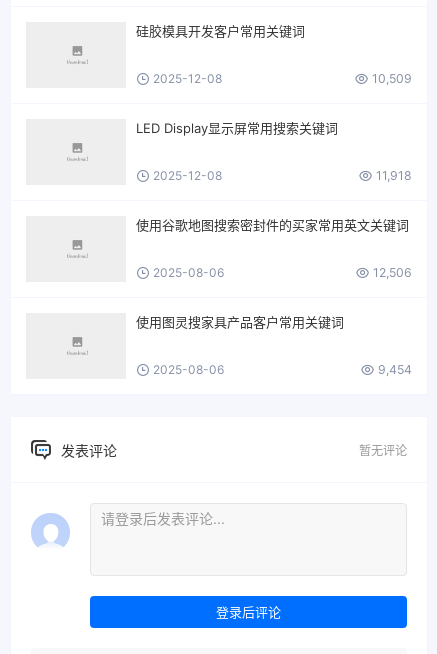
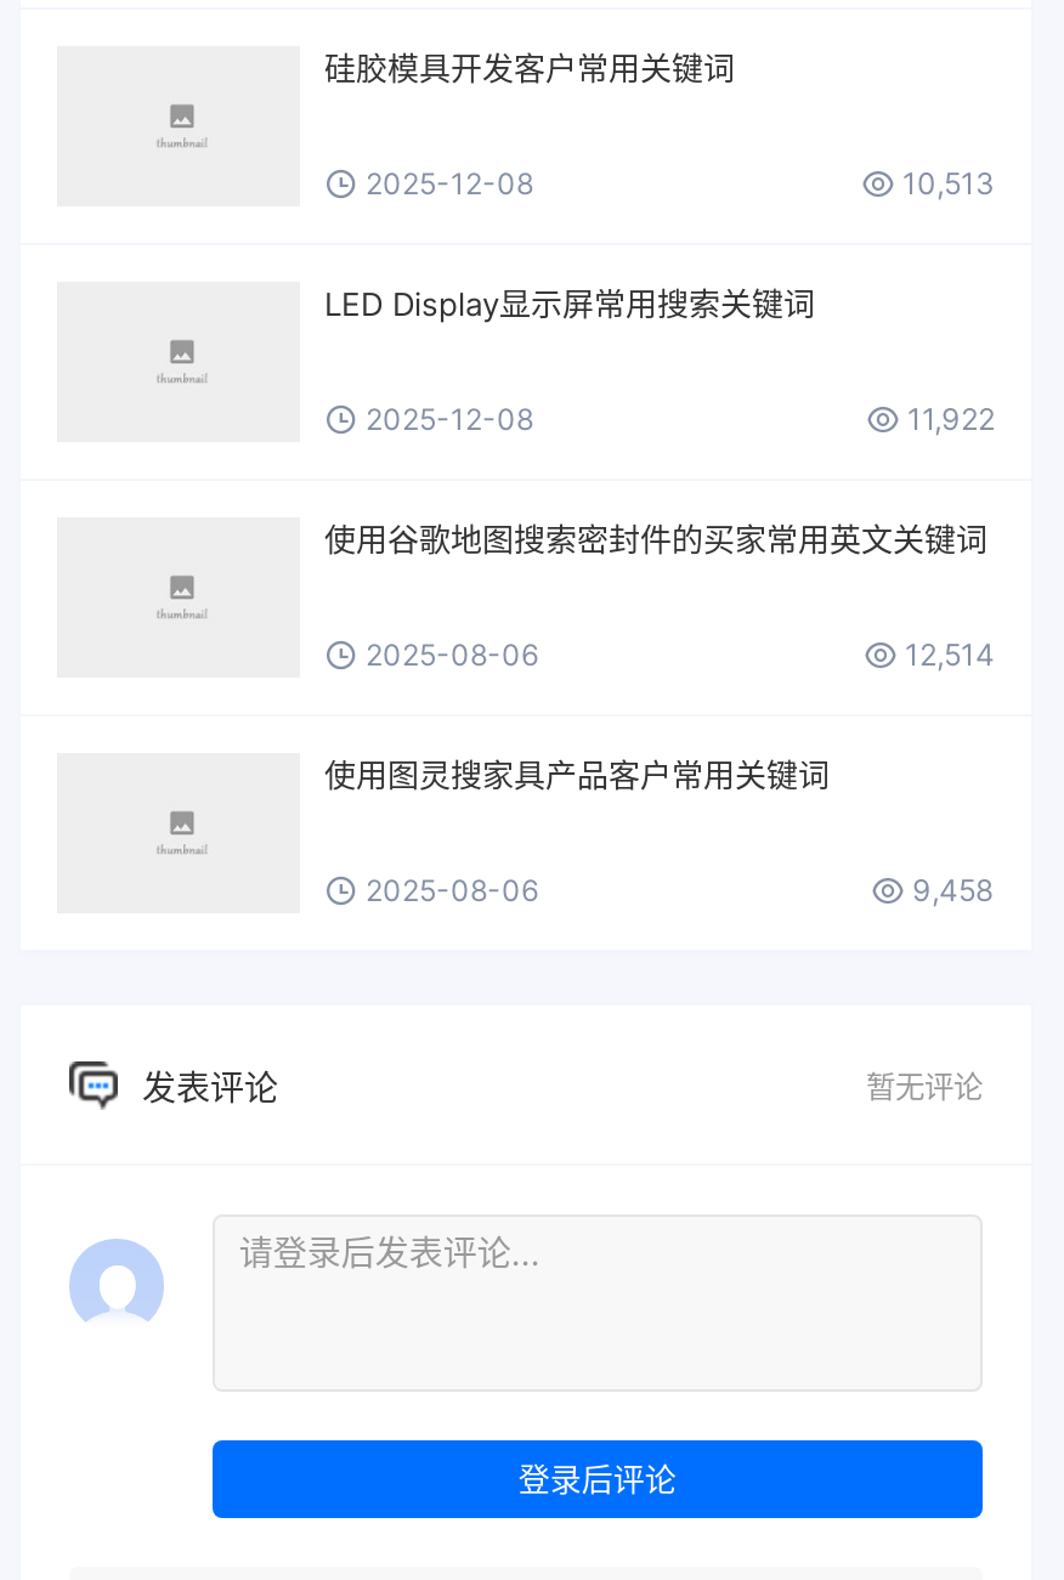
[372,71,412,86] 10,509 -> [902,165,995,201] 10,513
[376,168,412,183] 11,918 -> [907,400,995,437] 11,922
[373,265,412,280] 12,506 -> [905,636,995,672] 12,514
[378,362,412,377] 9,454 -> [912,871,995,908] 9,458

